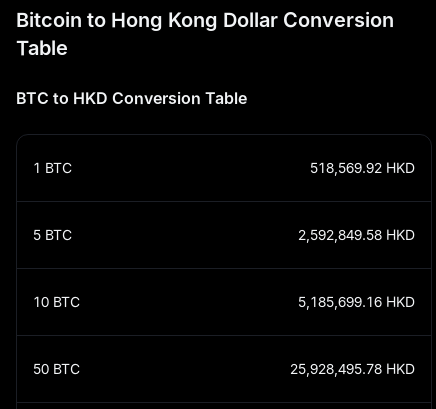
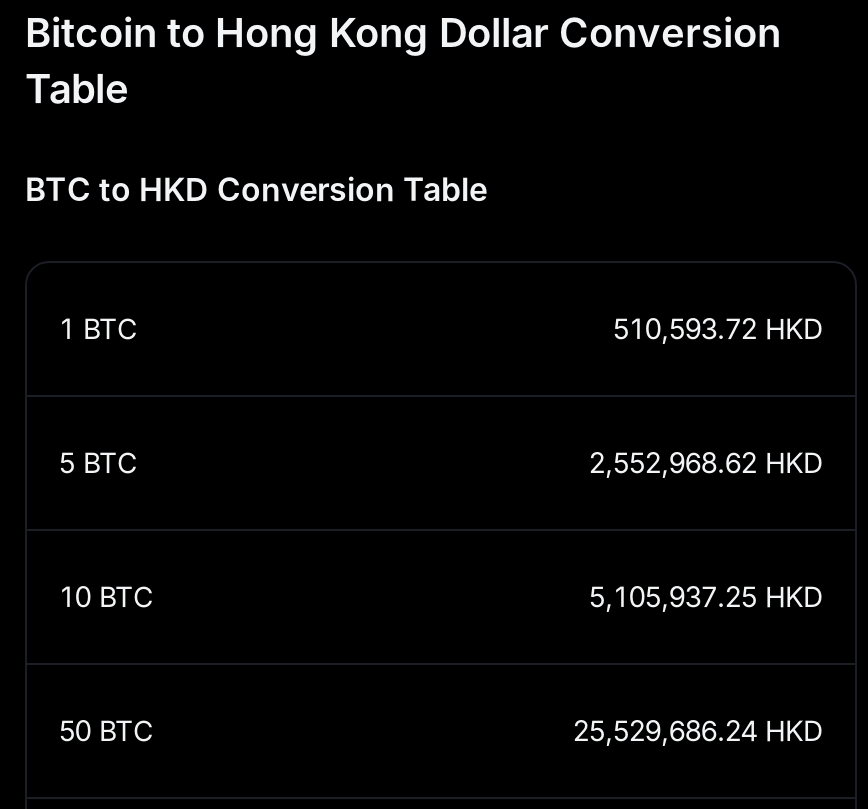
[310,159,415,176] 518,569.92 HKD -> [613,311,823,345] 510,593.72 HKD
[298,226,415,243] 2,592,849.58 HKD -> [589,445,823,479] 2,552,968.62 HKD
[298,293,415,310] 5,185,699.16 HKD -> [589,579,823,613] 5,105,937.25 HKD
[290,360,415,377] 25,928,495.78 HKD -> [573,713,823,747] 25,529,686.24 HKD

